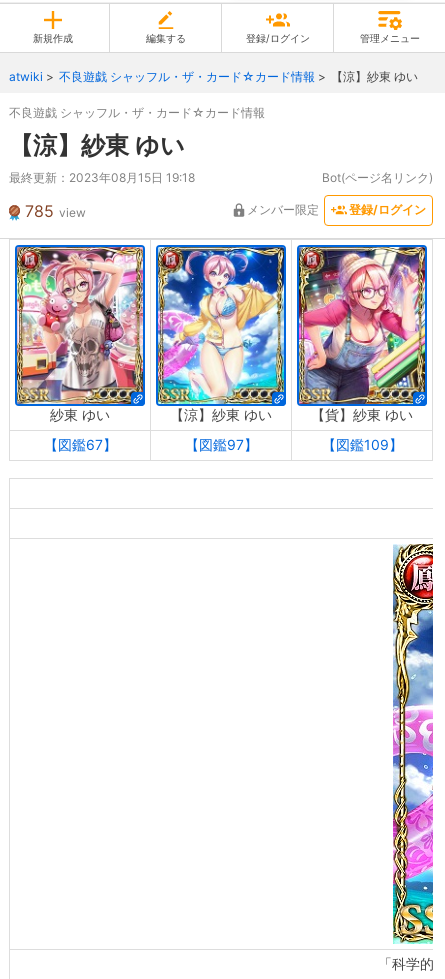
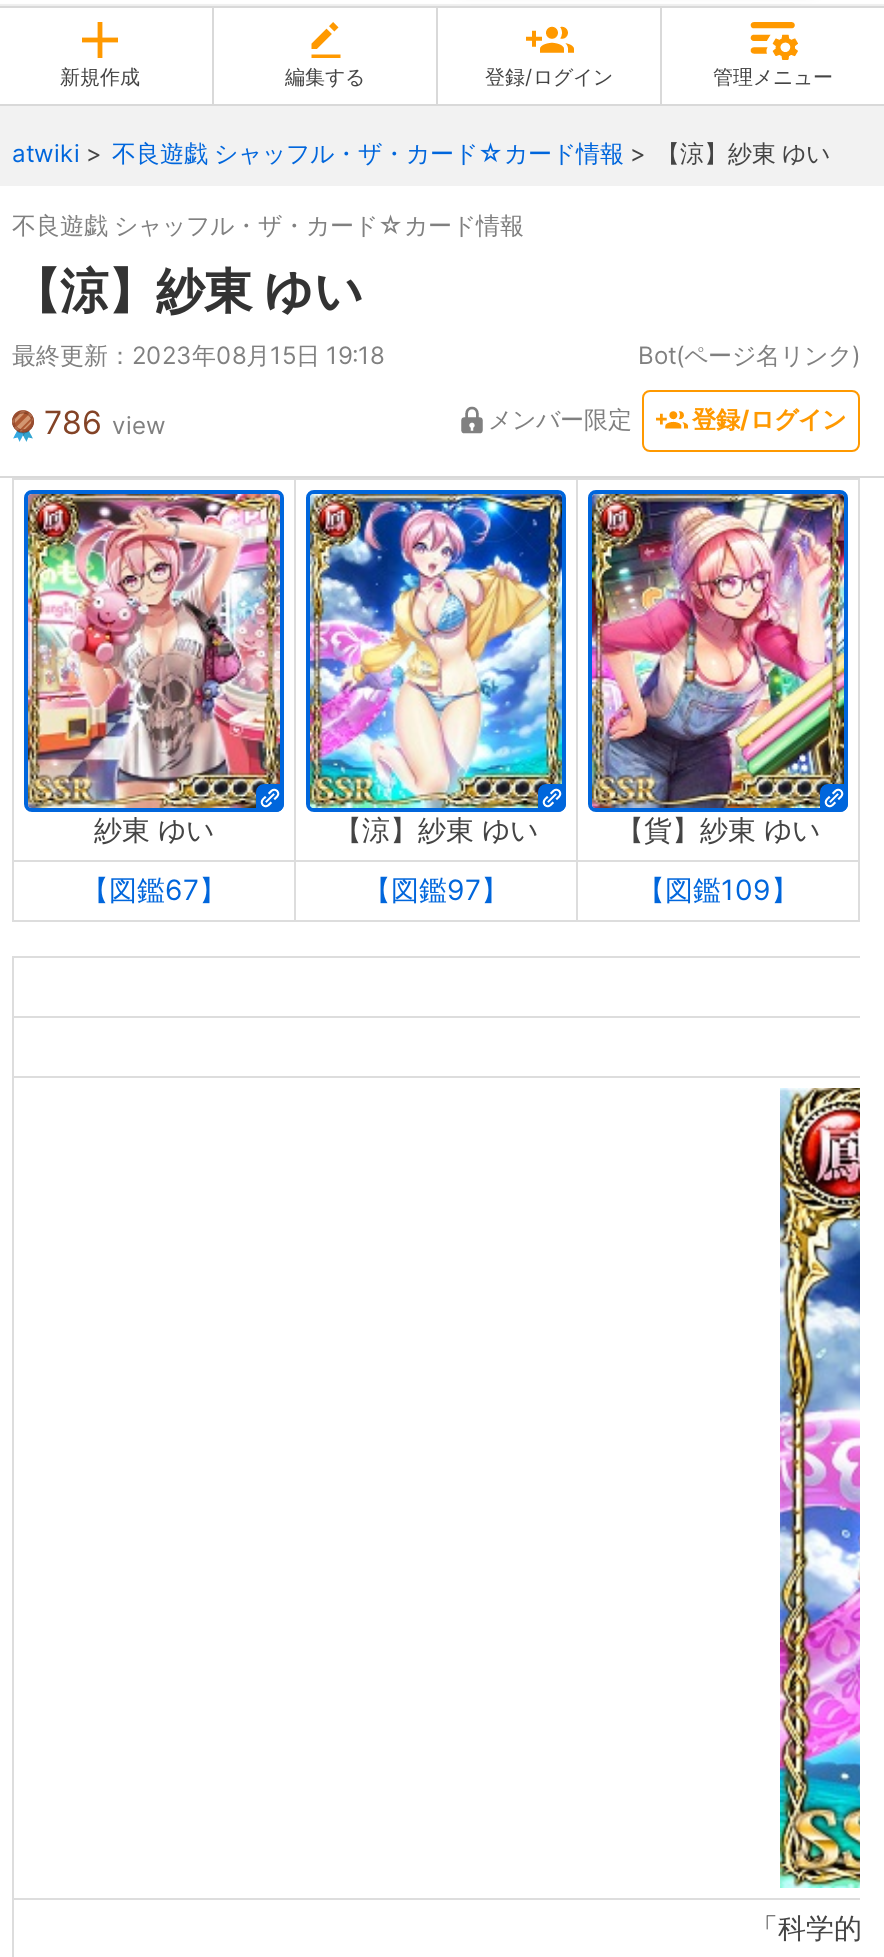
[25,200,86,220] 785 view -> [44,401,166,441] 786 view

